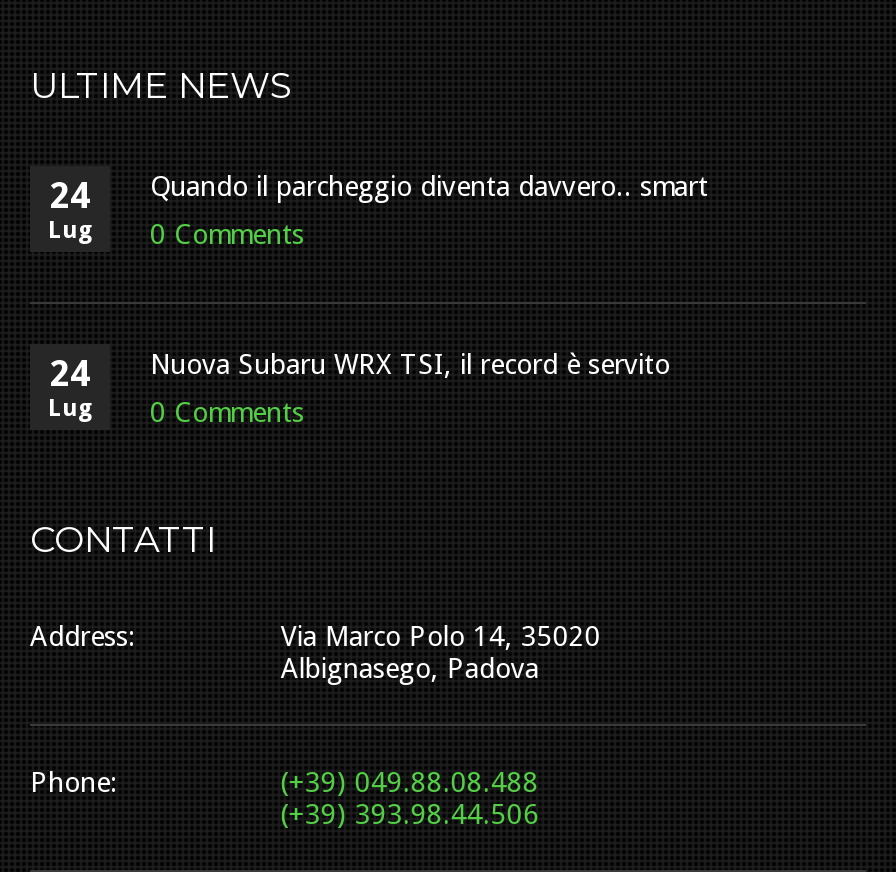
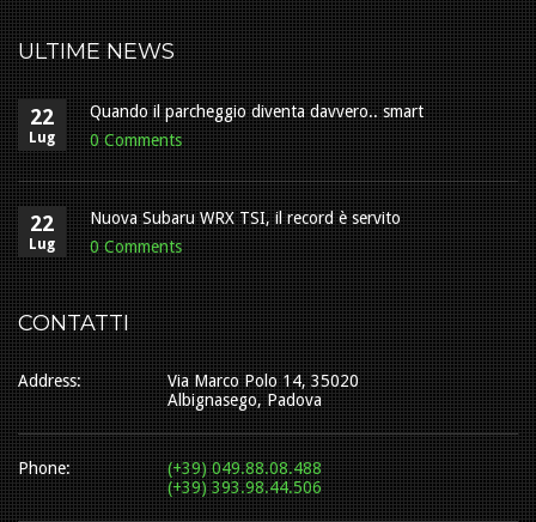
[50,170,708,216] 24 Quando il parcheggio diventa davvero.. smart -> [30,102,424,129] 22 Quando il parcheggio diventa davvero.. smart
[50,348,670,394] 24 Nuova Subaru WRX TSI, il record è servito -> [30,208,401,236] 22 Nuova Subaru WRX TSI, il record è servito

